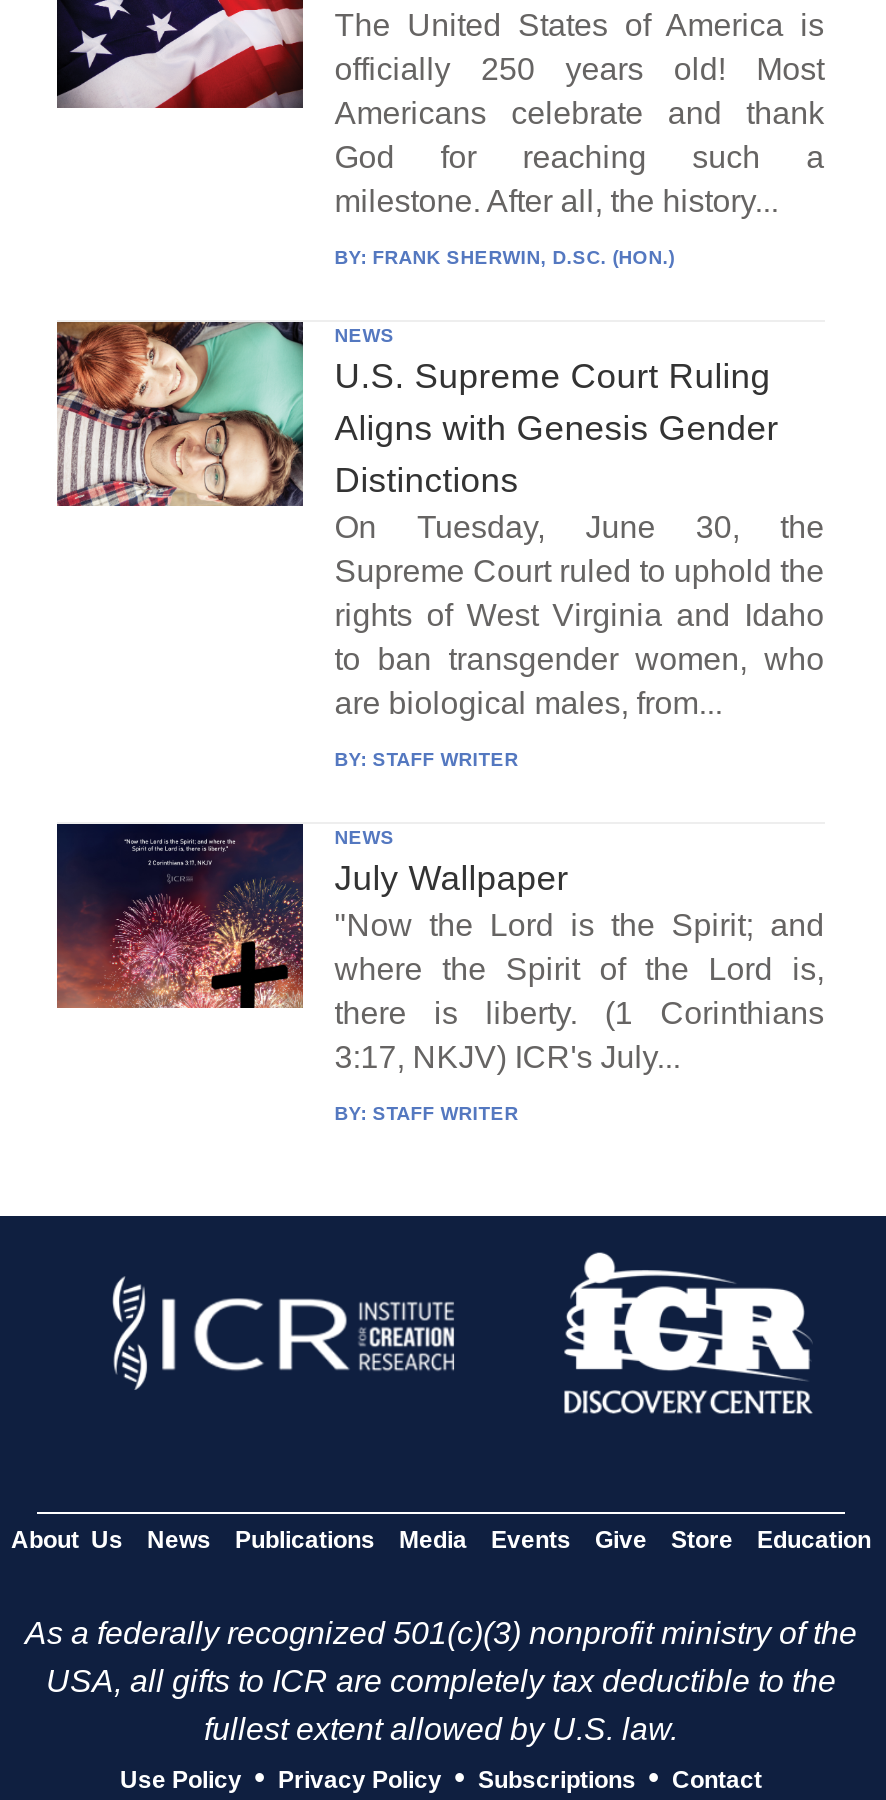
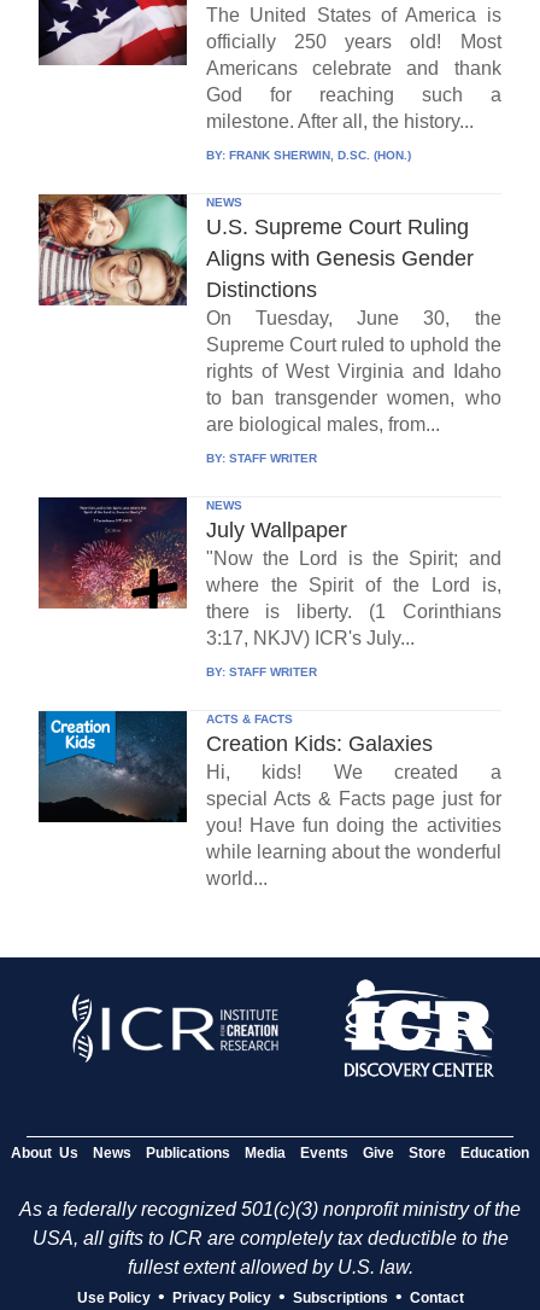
none -> [37,710,501,889] [image] | ACTS & FACTS | Creation Kids: Galaxies | Hi, kids! We created a | special Acts & Facts page just for | you! Have fun doing the activities | while learning about the wonderful | world...

